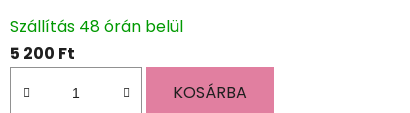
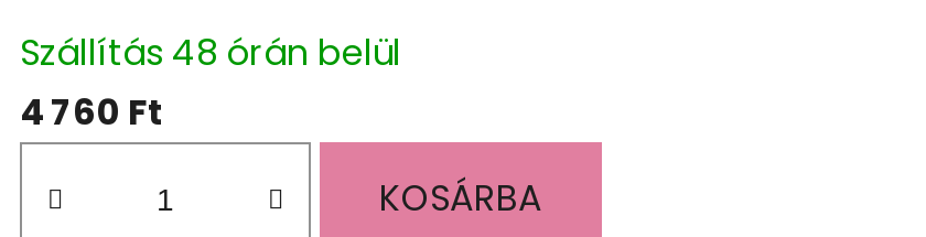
[10,42,75,65] 5 200 Ft -> [20,87,165,138] 4 760 Ft

